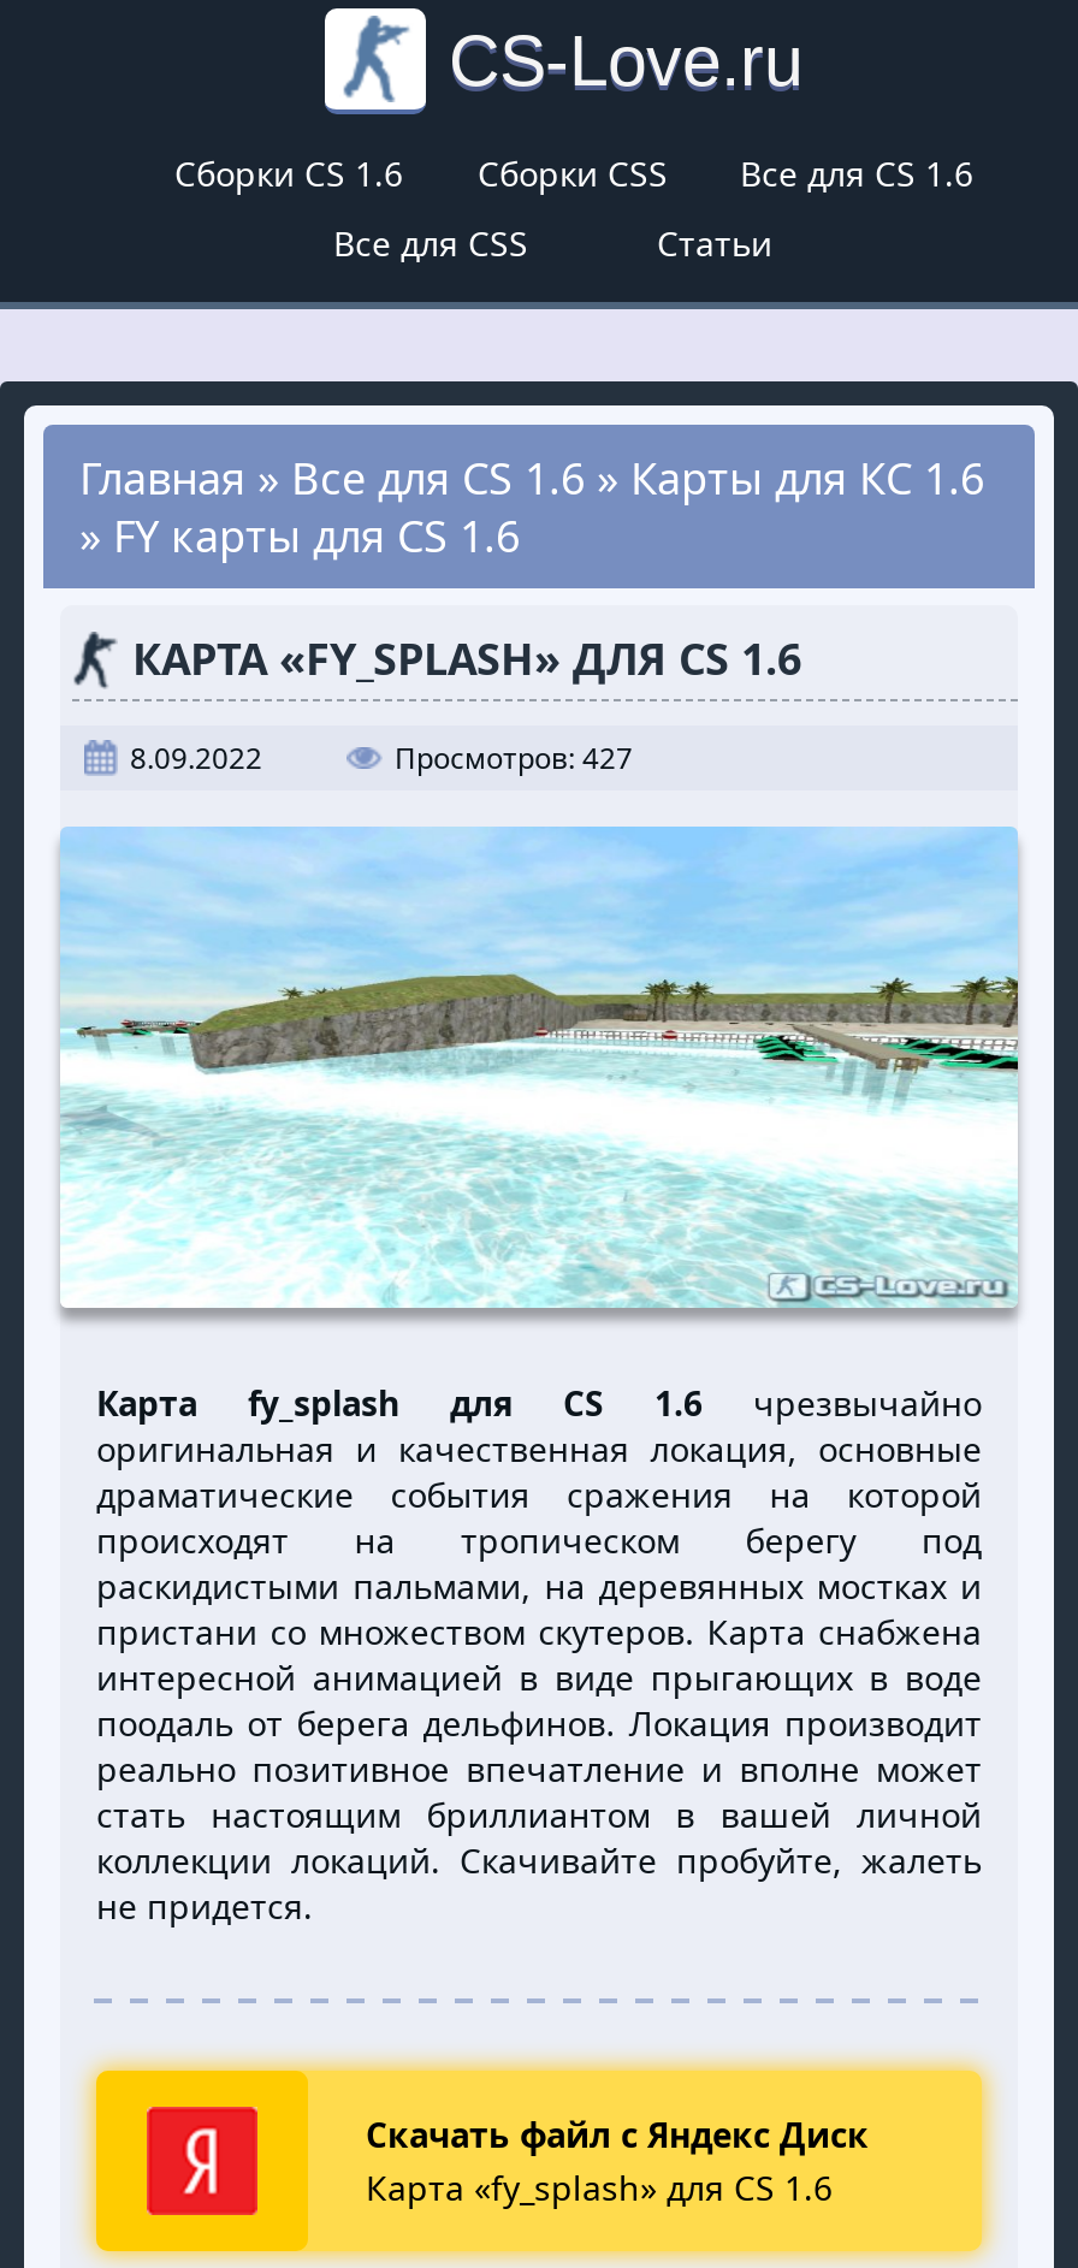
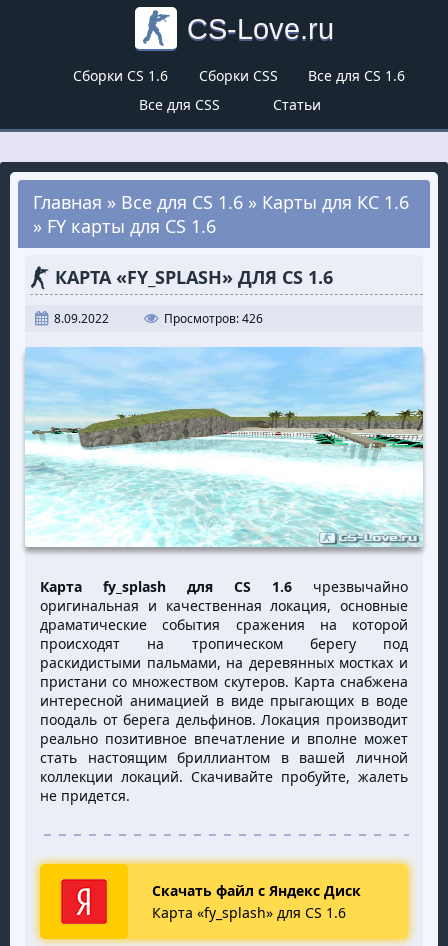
[395,738,633,778] Просмотров: 427 -> [164,310,263,327] Просмотров: 426

